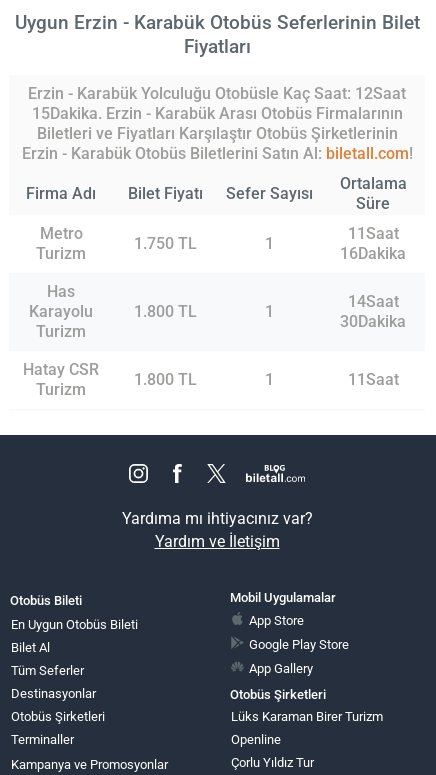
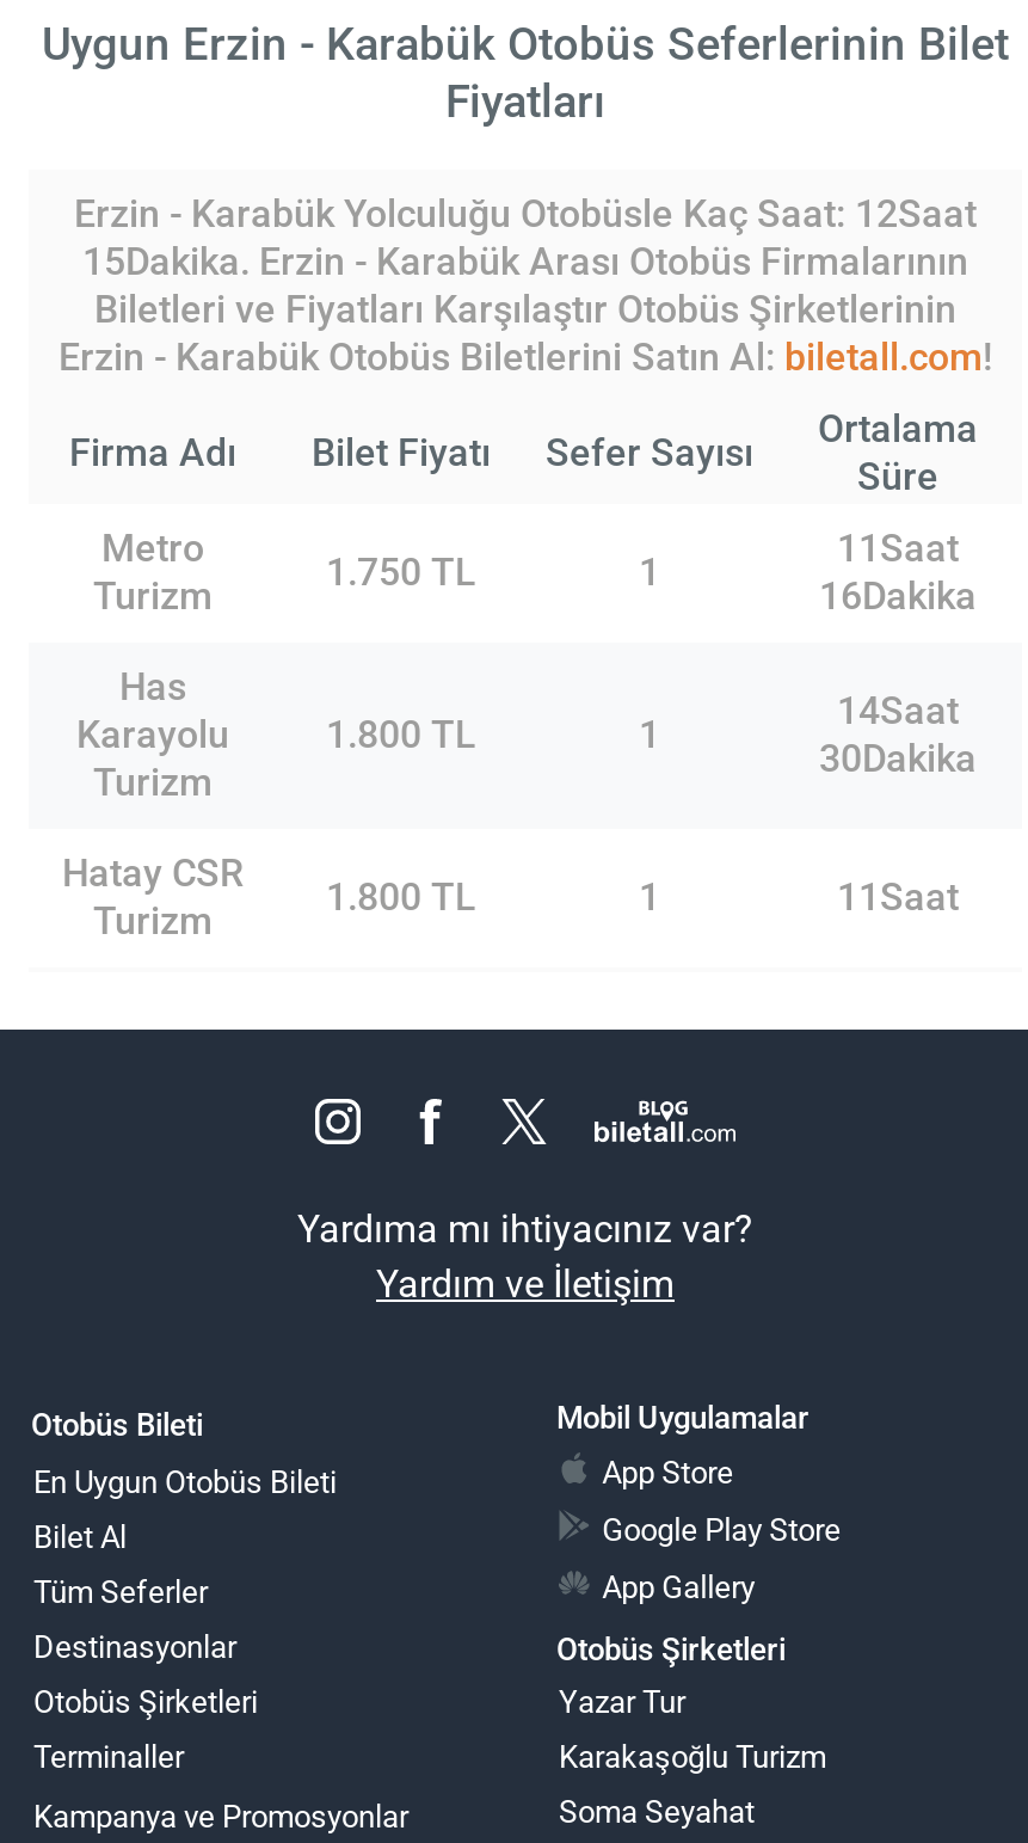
[231,709,383,724] Lüks Karaman Birer Turizm -> [559,1684,685,1720] Yazar Tur
[231,732,281,747] Openline -> [559,1739,826,1775] Karakaşoğlu Turizm
[231,755,314,770] Çorlu Yıldız Tur -> [559,1794,755,1830] Soma Seyahat

